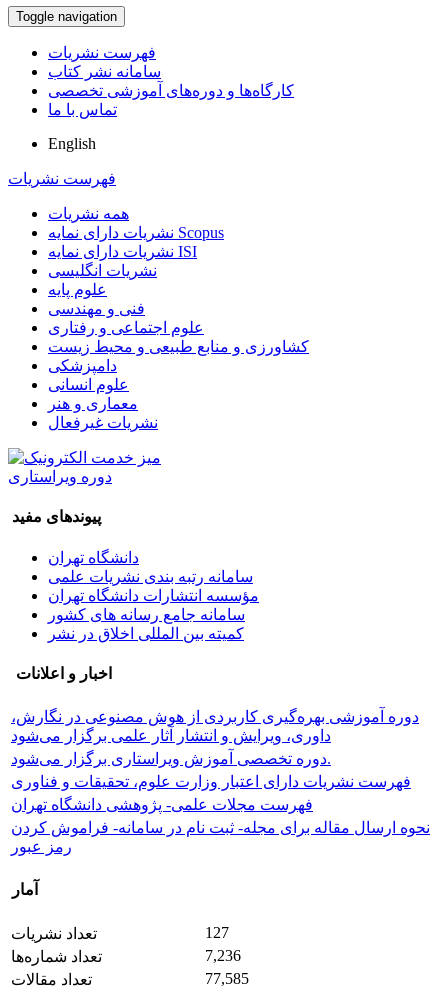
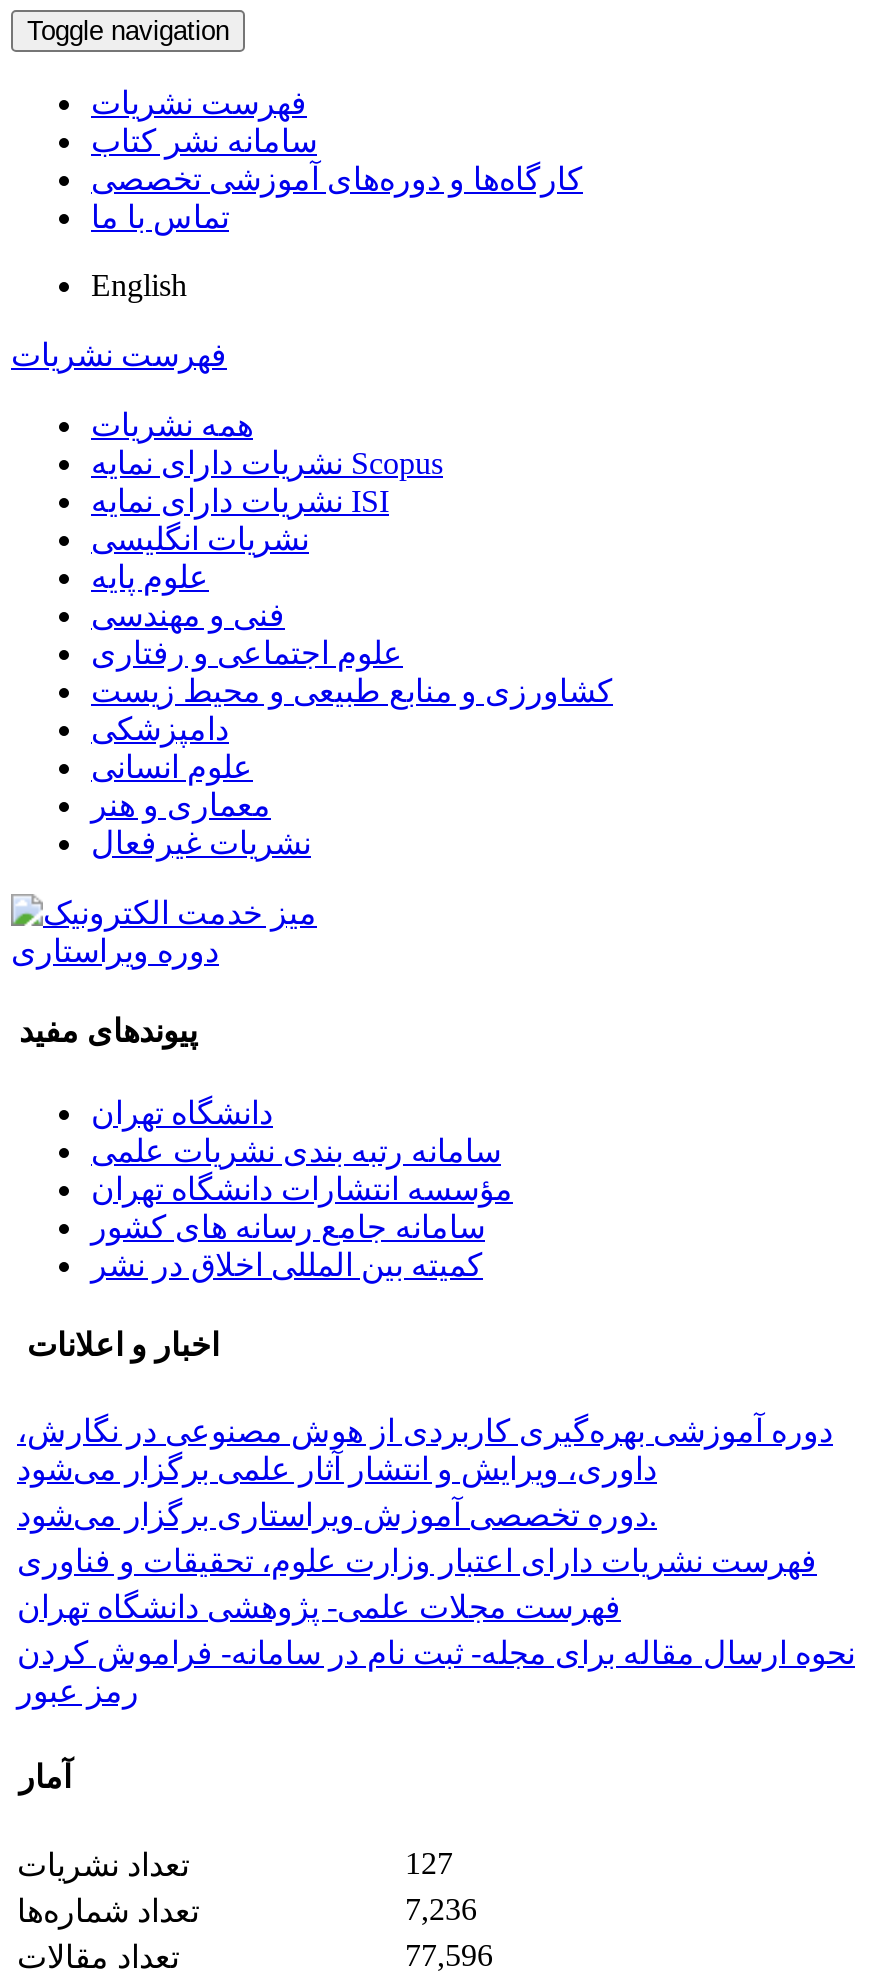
[205,970,249,987] 77,585 -> [405,1937,493,1971] 77,596

